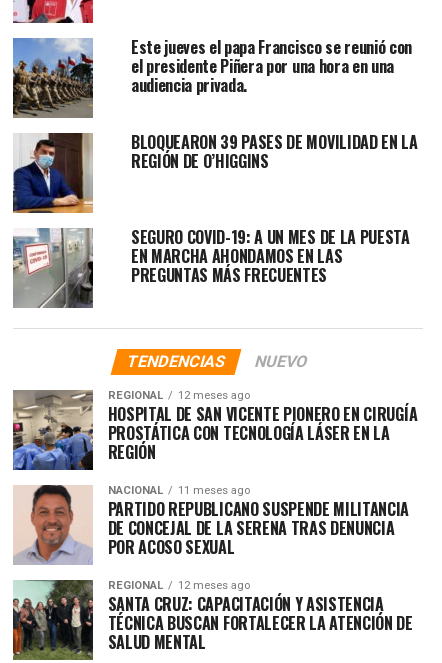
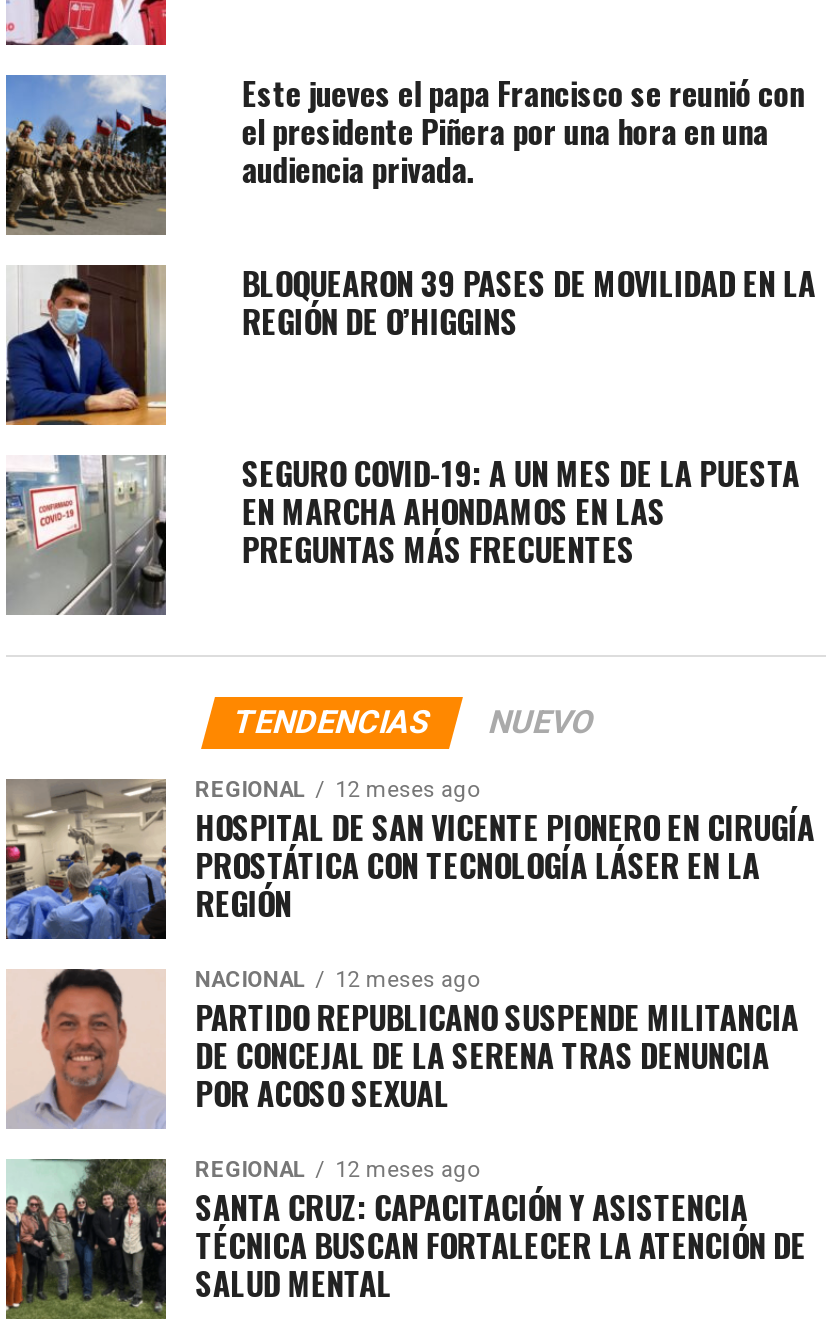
[108,484,250,497] NACIONAL 11 meses ago -> [195,968,479,994] NACIONAL 12 meses ago

